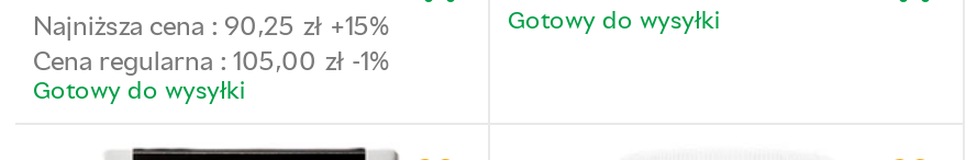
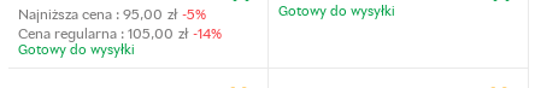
[33,15,389,41] Najniższa cena : 90,25 zł +15% -> [18,8,206,23] Najniższa cena : 95,00 zł -5%
[33,50,389,76] Cena regularna : 105,00 zł -1% -> [18,28,222,42] Cena regularna : 105,00 zł -14%

